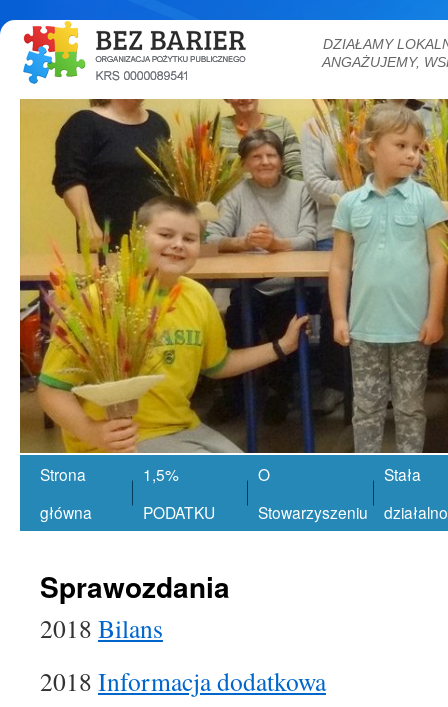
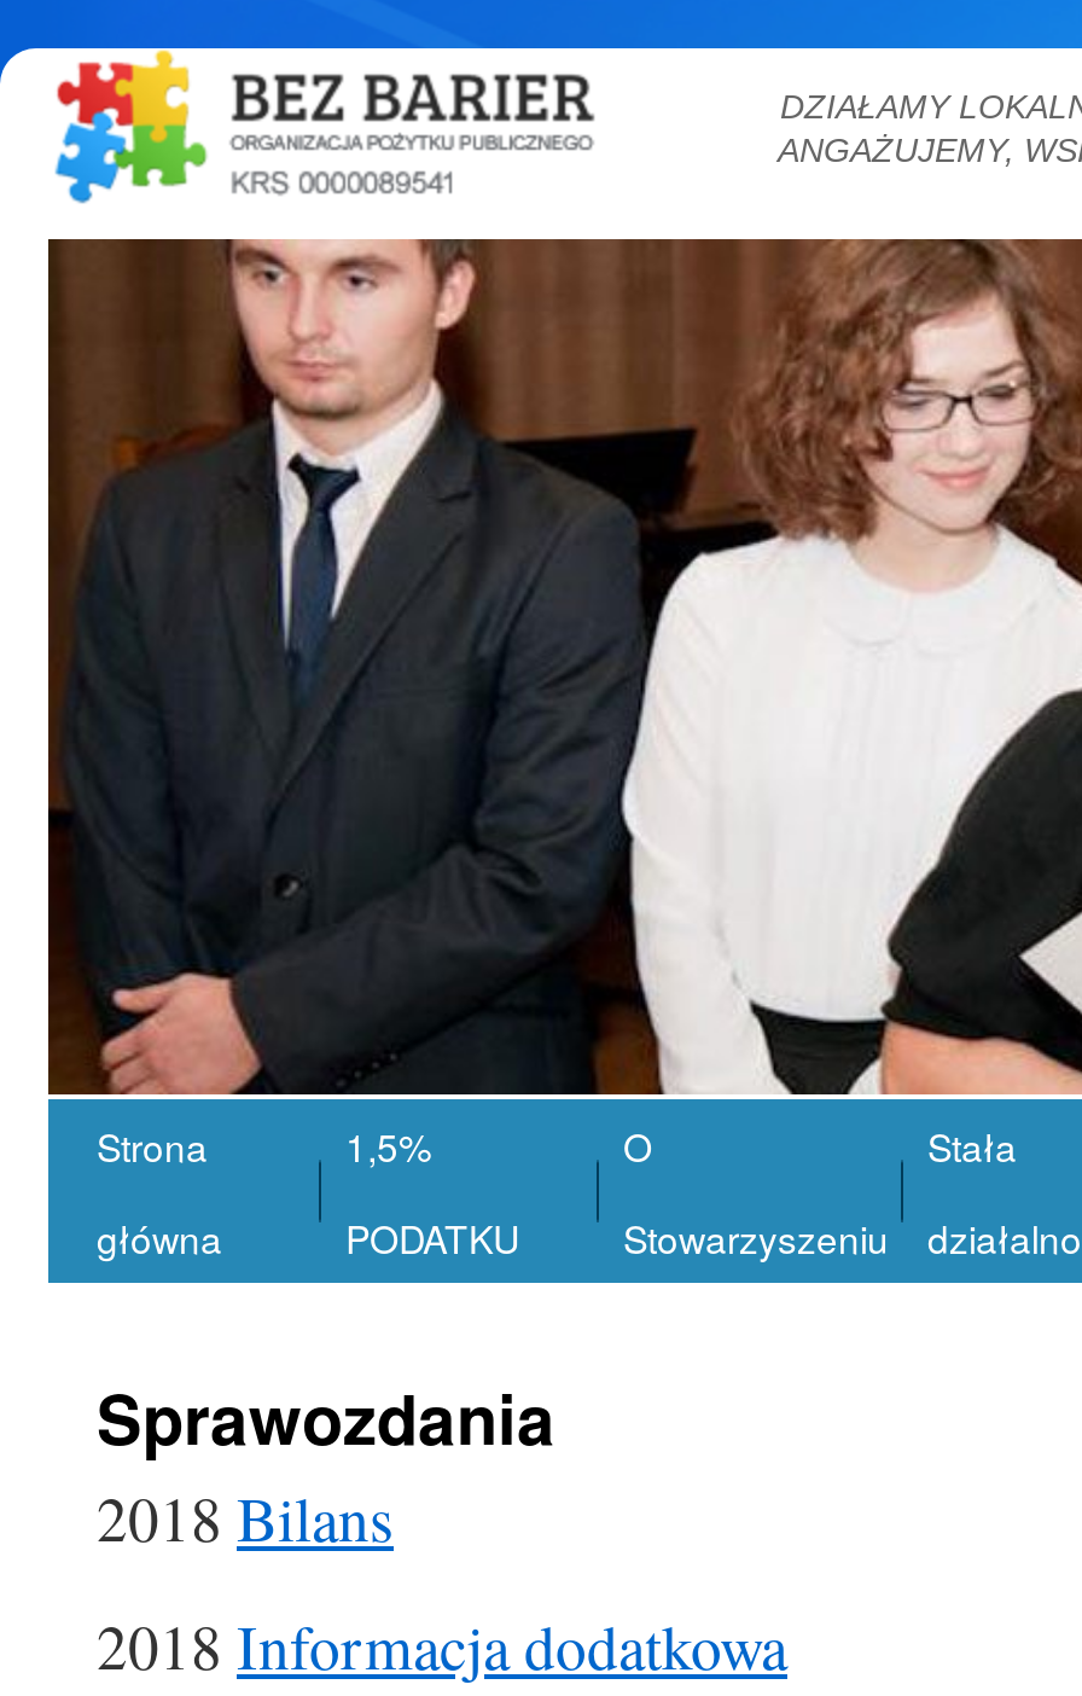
[19,98,445,454] [image] -> [46,237,1075,1097] [image]

